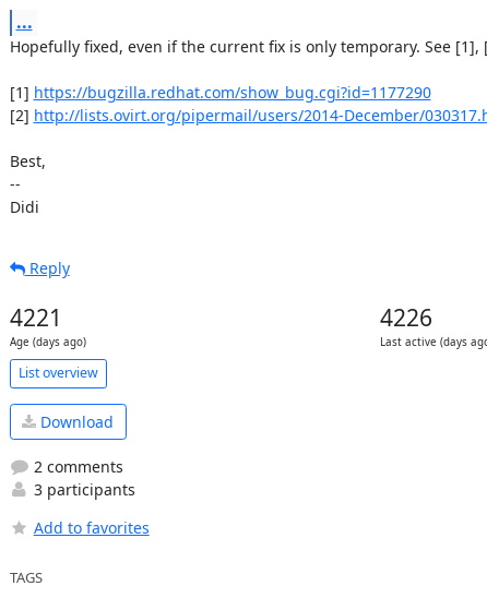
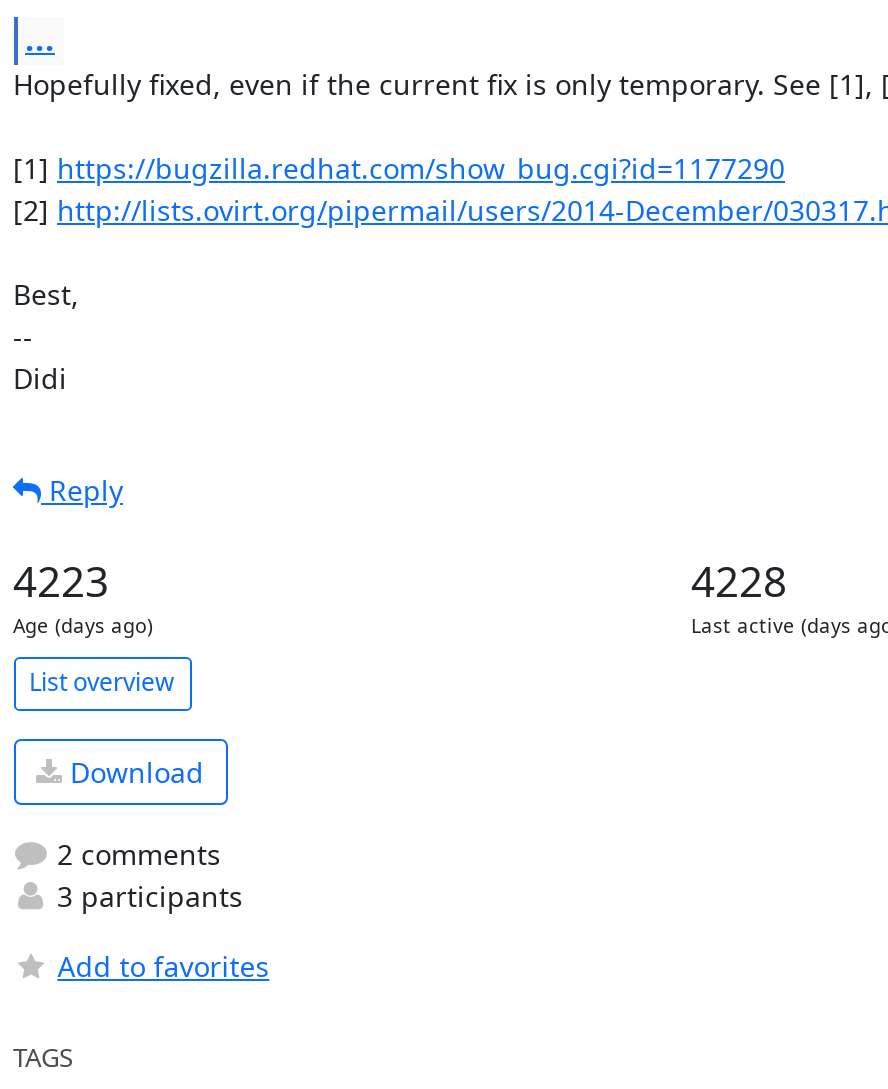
[9,302,62,333] 4221 -> [13,553,109,609] 4223
[379,302,432,333] 4226 -> [691,553,787,609] 4228

